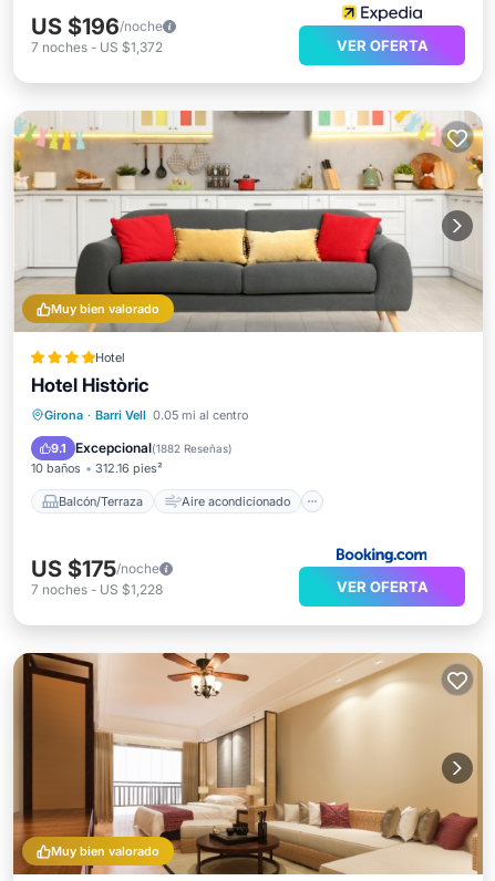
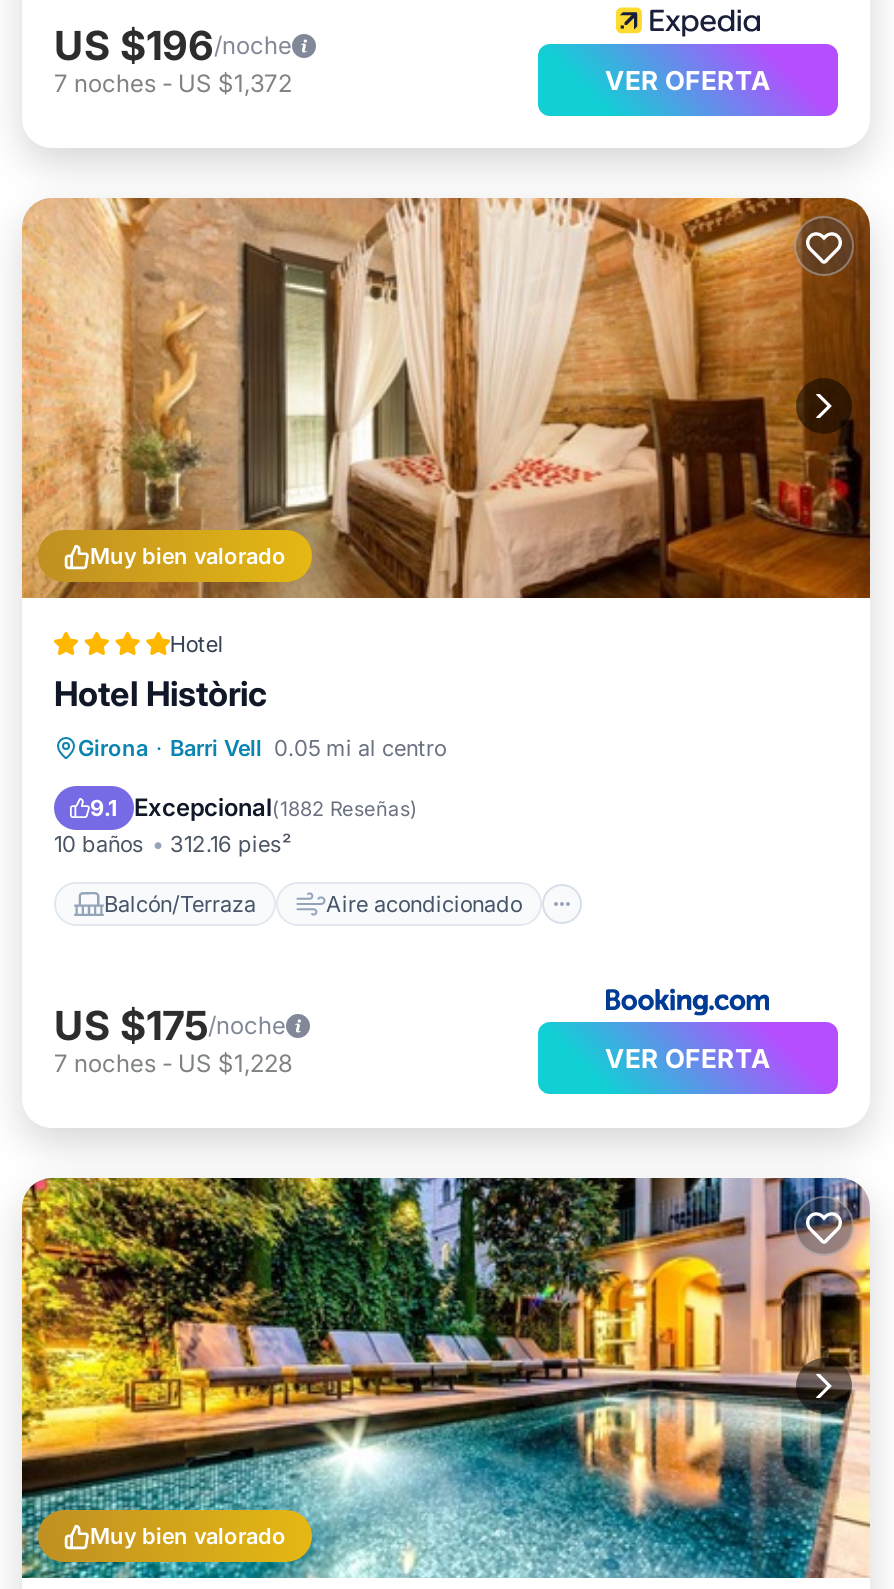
[13,111,484,332] [image] -> [20,196,872,600] [image]
[12,652,484,875] [image] -> [20,1176,870,1580] [image]

